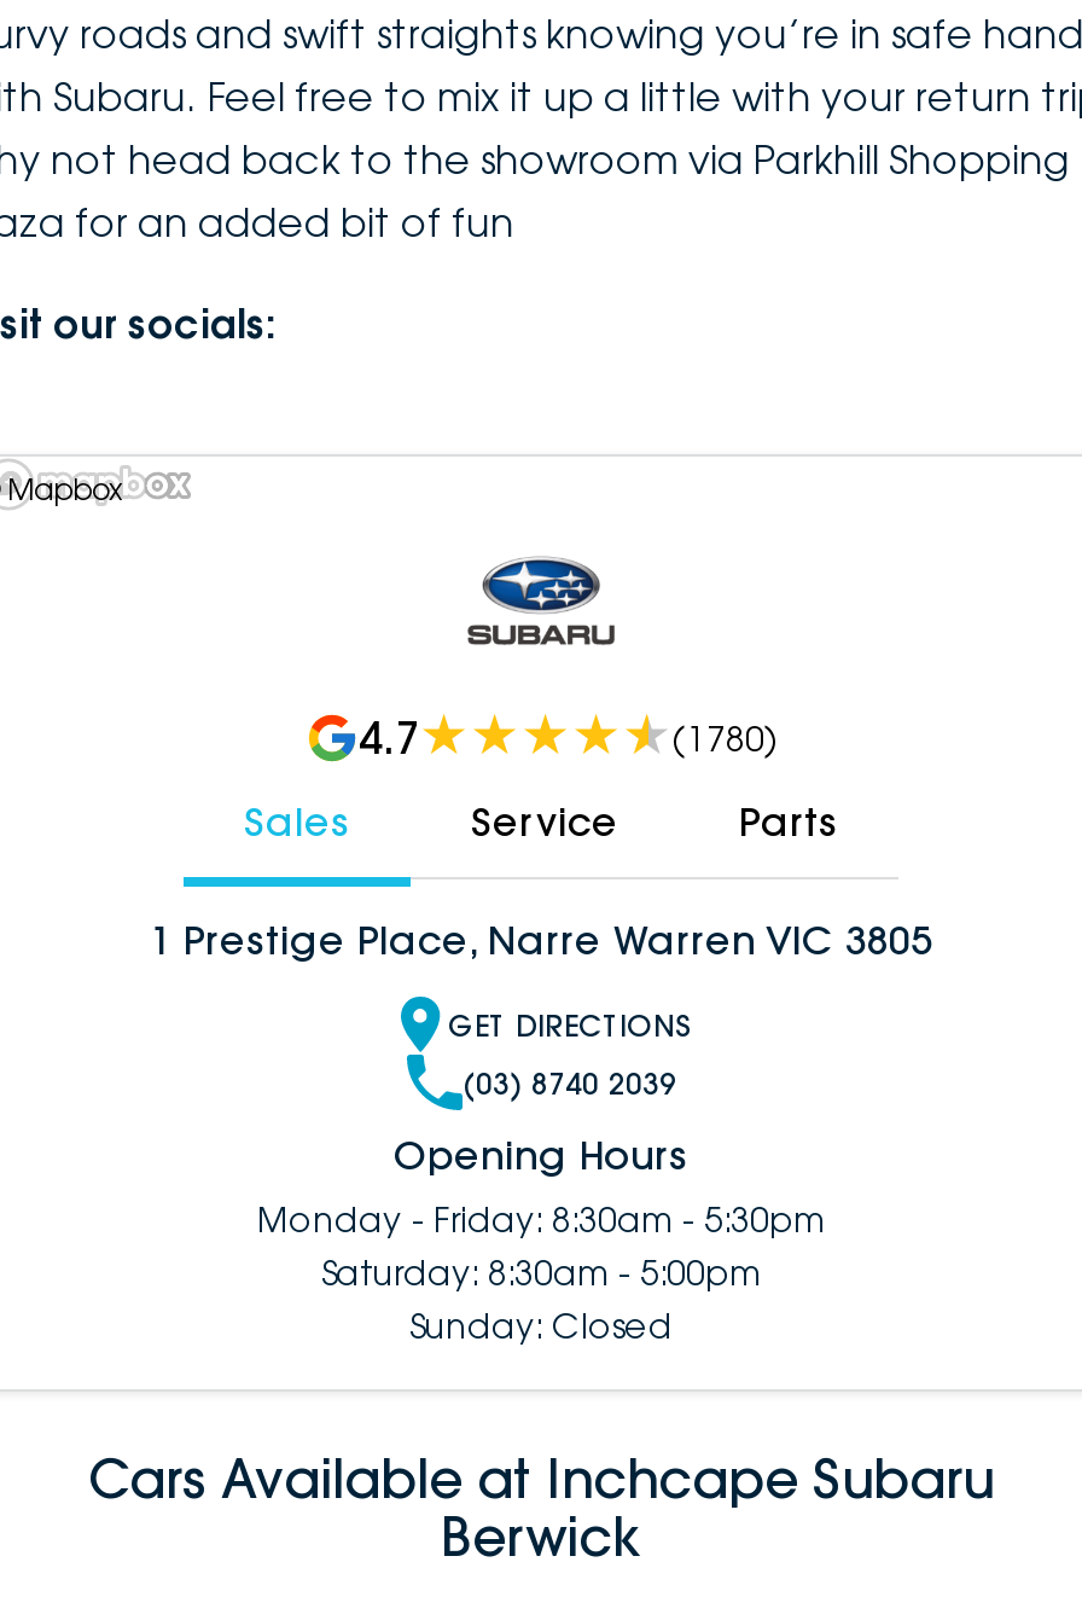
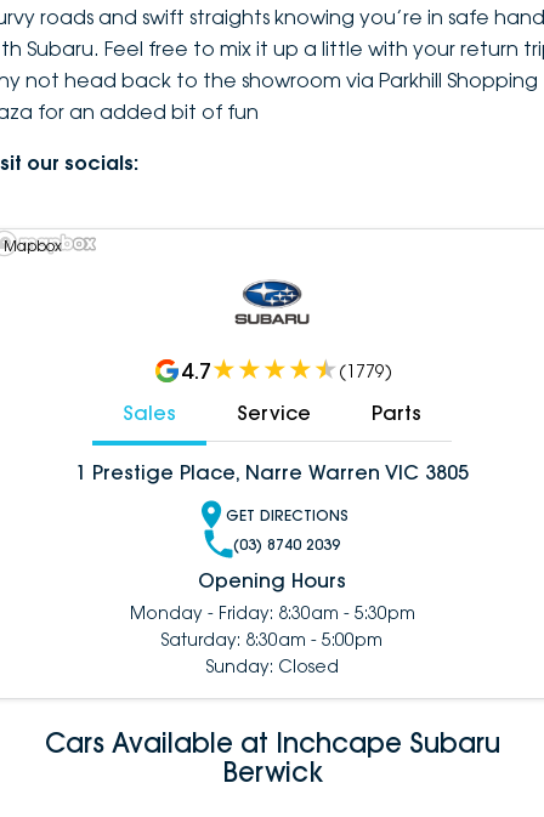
[673,717,779,758] (1780) -> [338,360,392,381] (1779)

